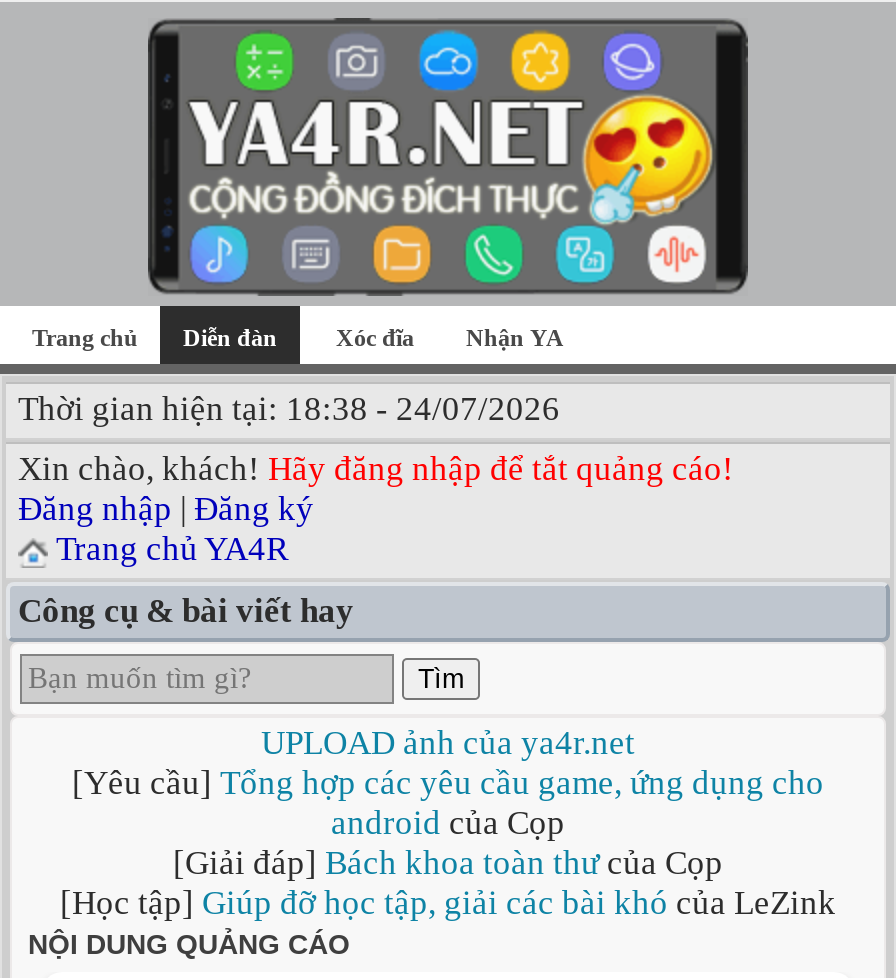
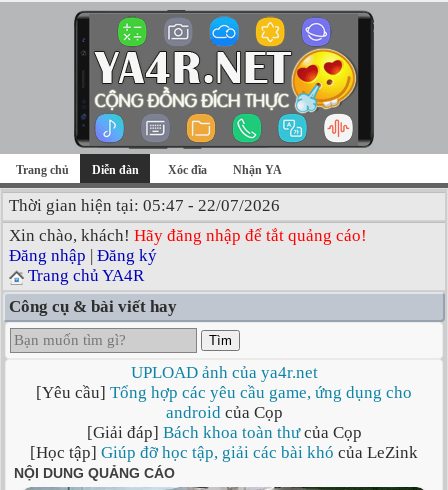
[18,390,560,428] Thời gian hiện tại: 18:38 - 24/07/2026 -> [9,196,280,215] Thời gian hiện tại: 05:47 - 22/07/2026

